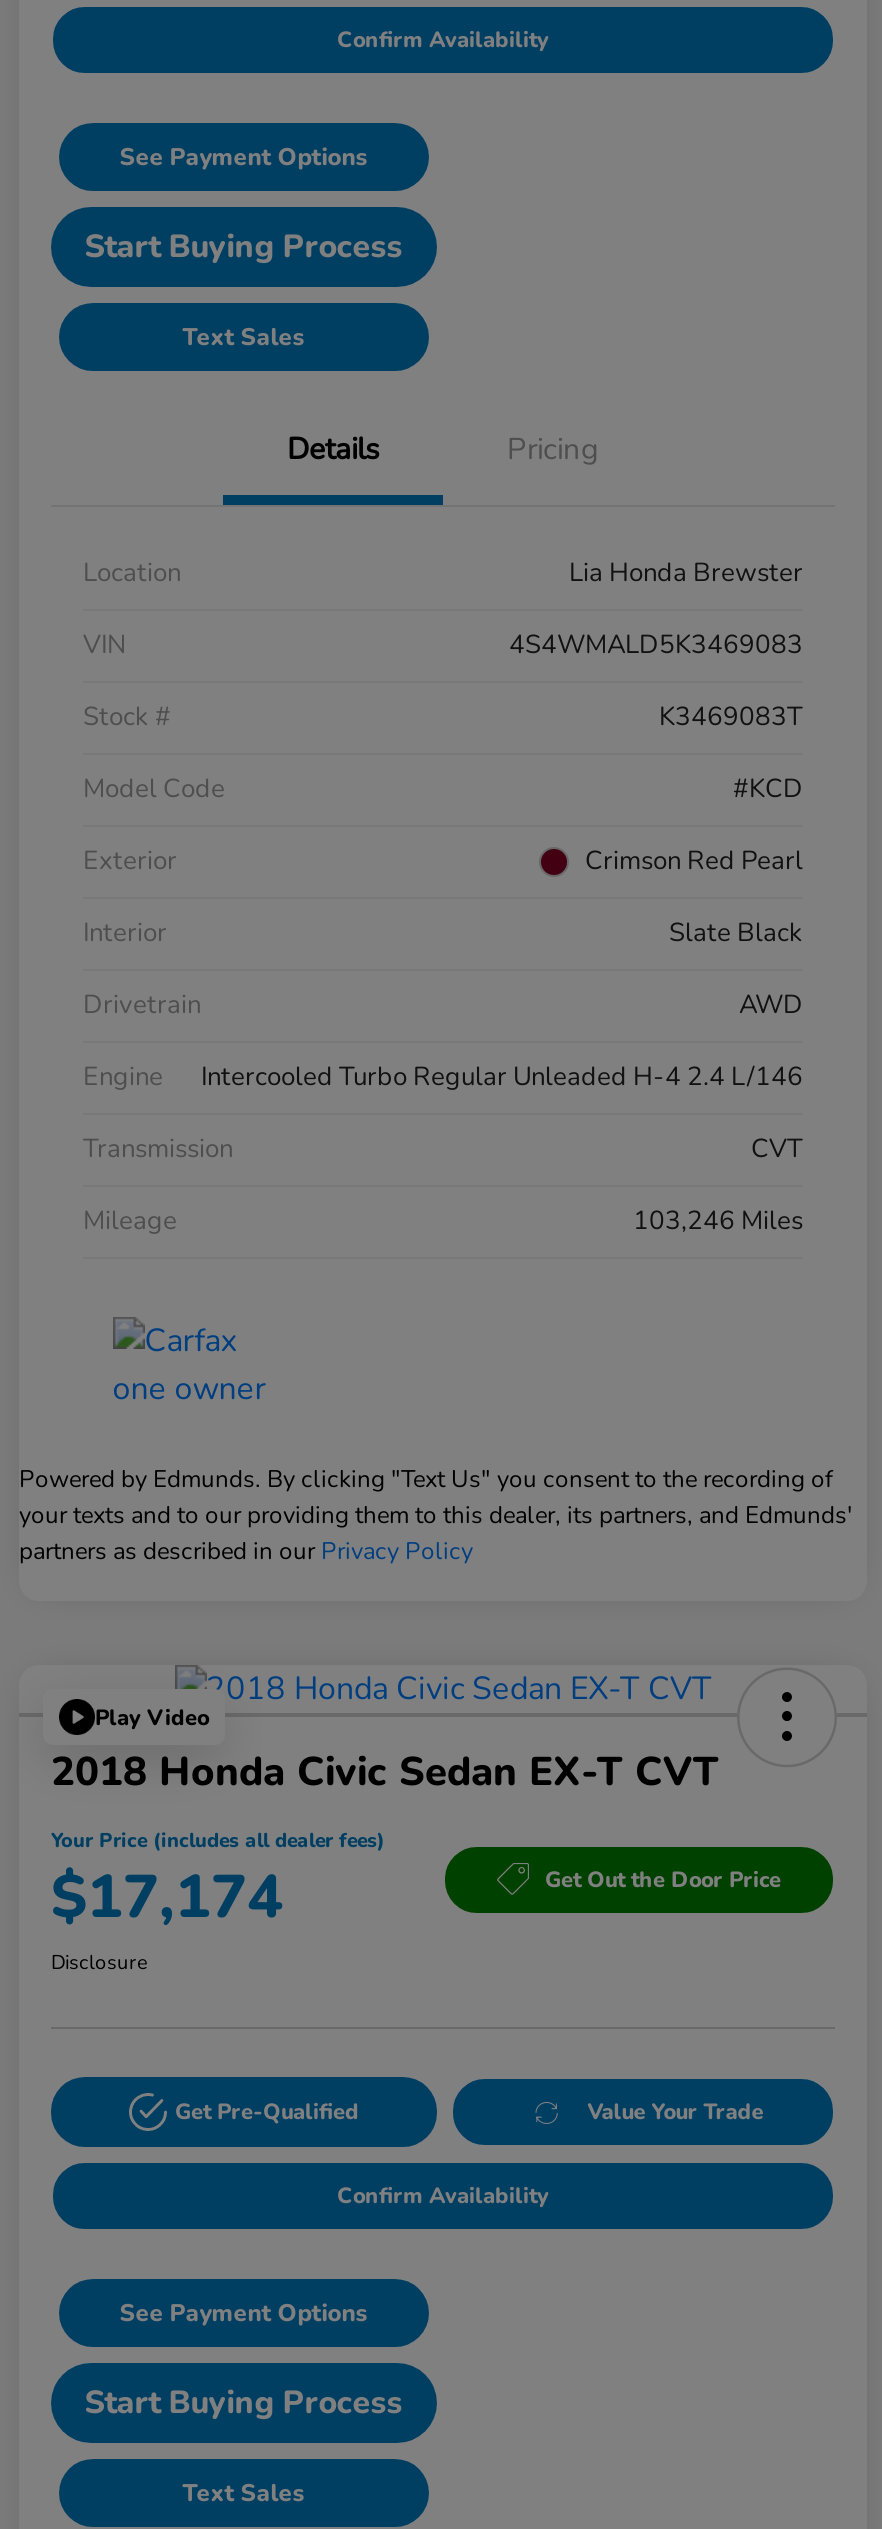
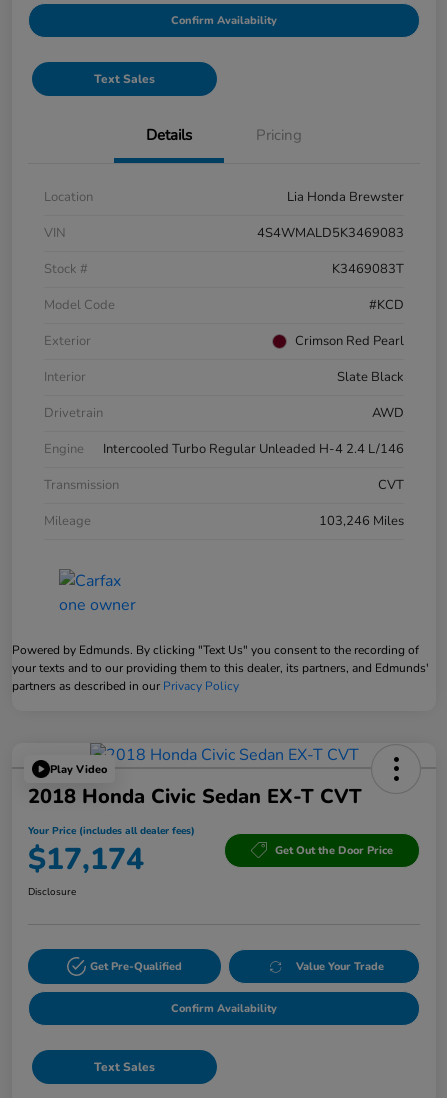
[85,141,403,269] See Payment Options | Start Buying Process -> none
[85,2297,403,2425] See Payment Options | Start Buying Process -> none

